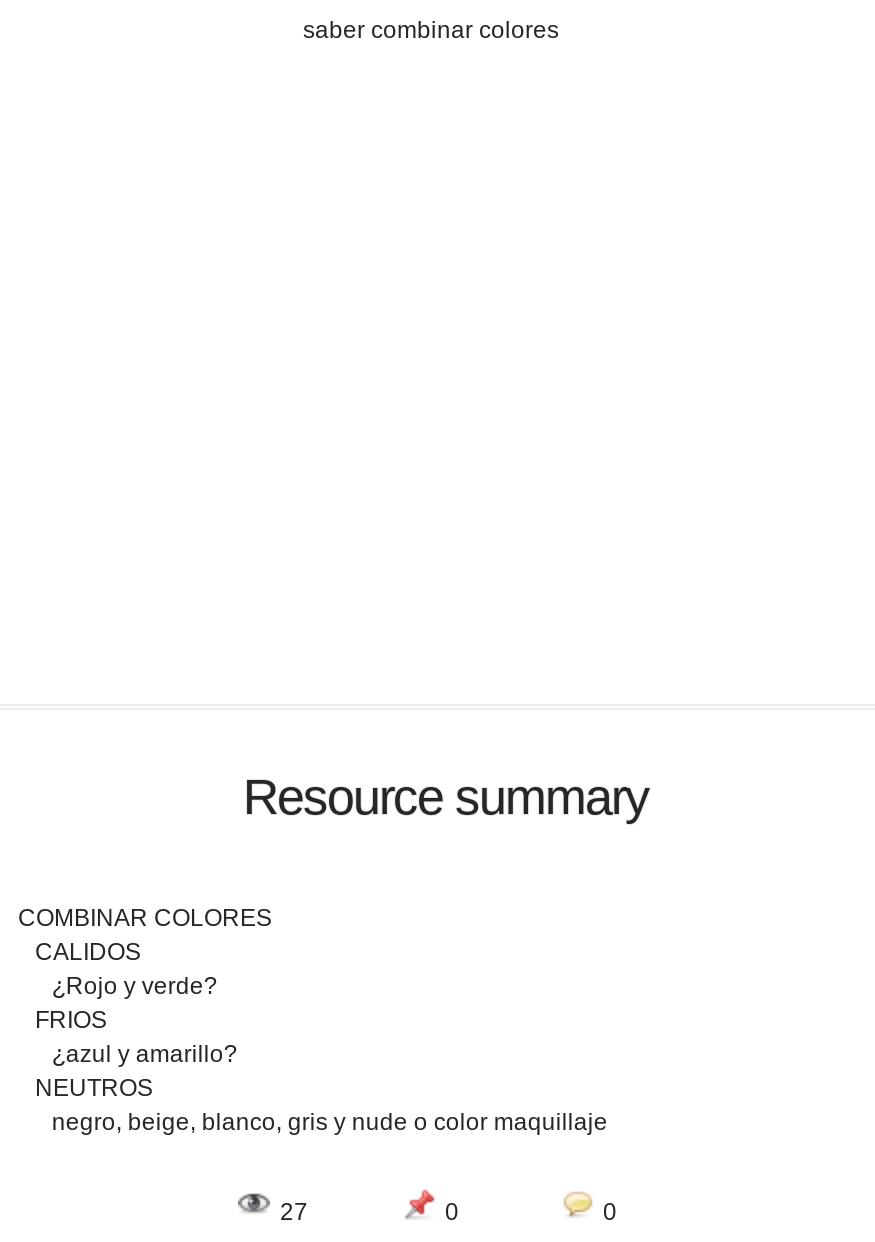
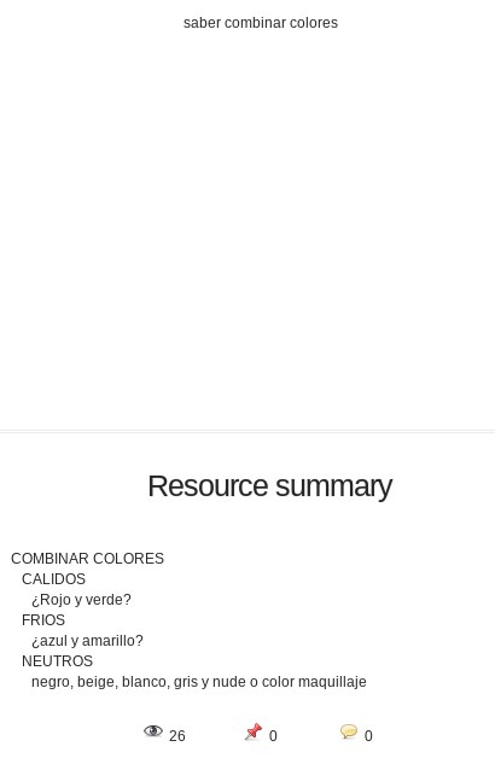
[280,1198,308,1226] 27 -> [169,728,186,745] 26

